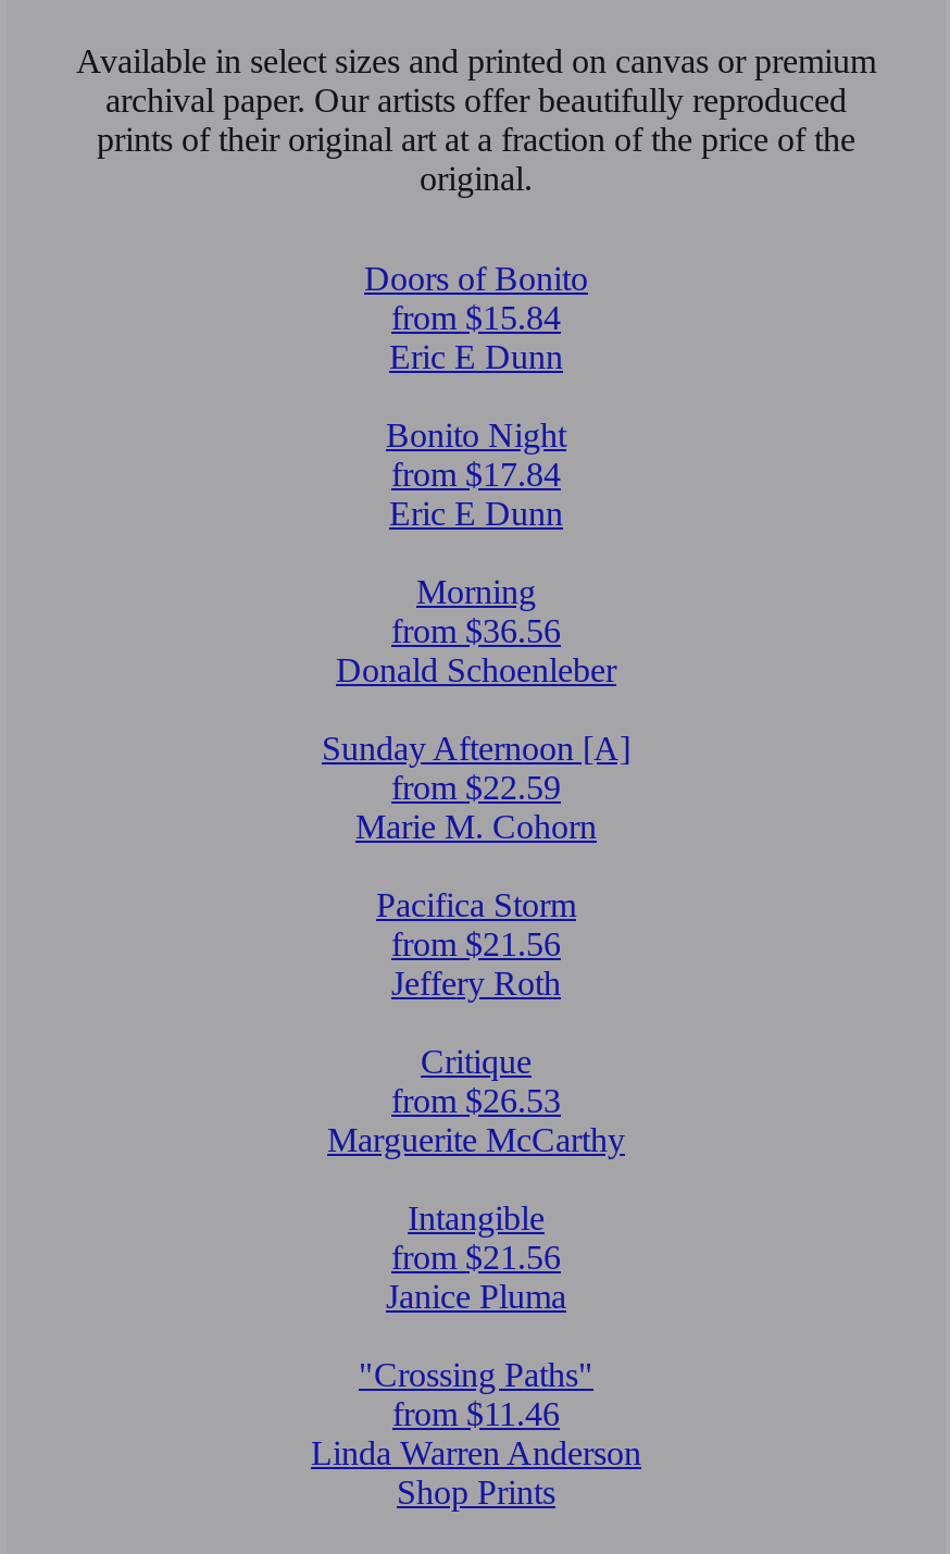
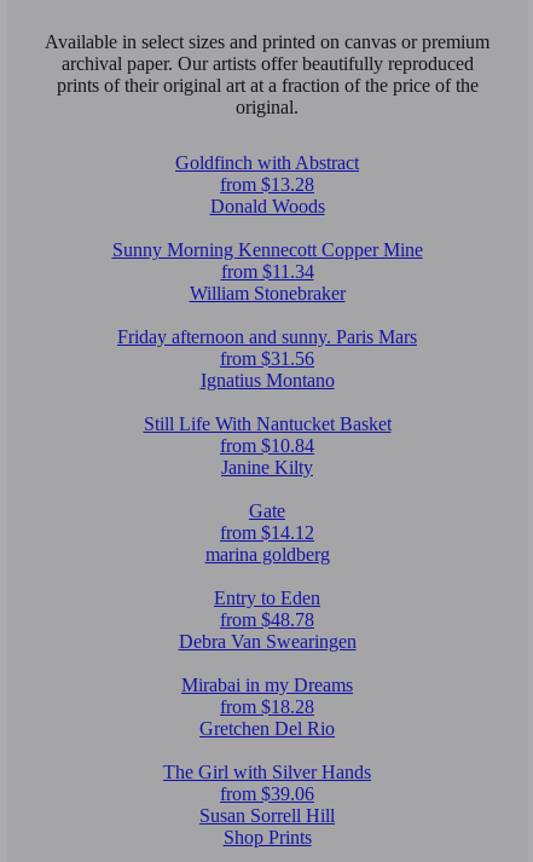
[364,259,588,374] Doors of Bonito | from $15.84 | Eric E Dunn -> [175,152,359,216] Goldfinch with Abstract | from $13.28 | Donald Woods
[386,415,566,531] Bonito Night | from $17.84 | Eric E Dunn -> [112,239,422,303] Sunny Morning Kennecott Copper Mine | from $11.34 | William Stonebraker
[336,572,616,687] Morning | from $36.56 | Donald Schoenleber -> [117,326,417,390] Friday afternoon and sunny. Paris Mars | from $31.56 | Ignatius Montano
[322,729,630,844] Sunday Afternoon [A] | from $22.59 | Marie M. Cohorn -> [143,413,391,477] Still Life With Nantucket Basket | from $10.84 | Janine Kilty
[376,885,576,1000] Pacifica Storm | from $21.56 | Jeffery Roth -> [205,500,329,564] Gate | from $14.12 | marina goldberg
[327,1042,625,1157] Critique | from $26.53 | Marguerite McCarthy -> [178,587,356,651] Entry to Eden | from $48.78 | Debra Van Swearingen
[386,1198,566,1314] Intangible | from $21.56 | Janice Pluma -> [181,674,353,738] Mirabai in my Dreams | from $18.28 | Gretchen Del Rio
[311,1355,641,1470] "Crossing Paths" | from $11.46 | Linda Warren Anderson -> [163,761,371,825] The Girl with Silver Hands | from $39.06 | Susan Sorrell Hill

